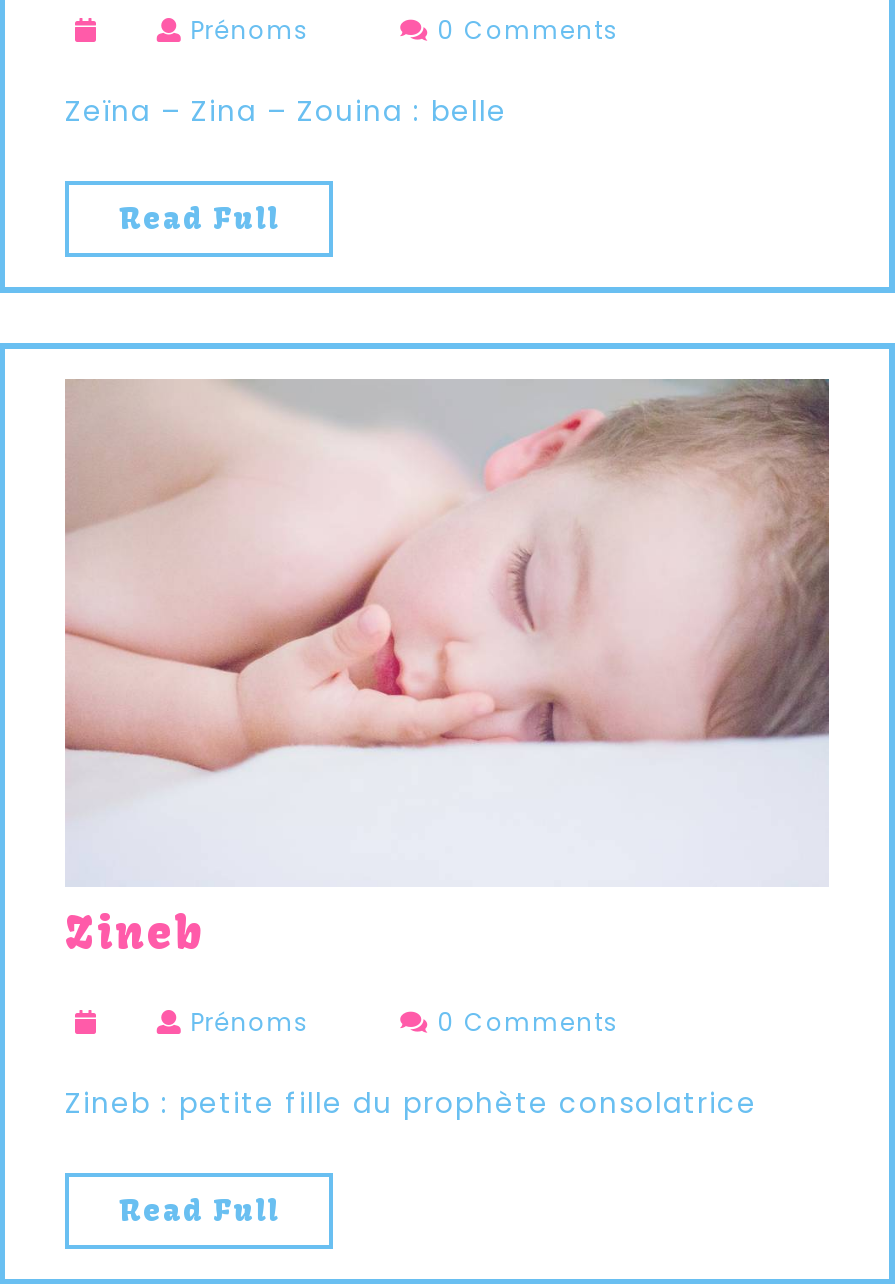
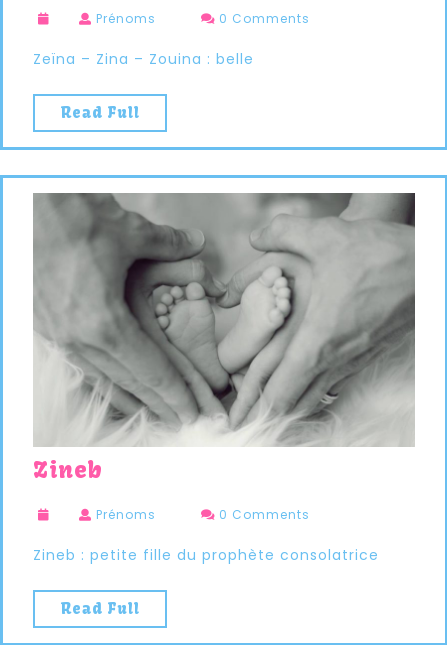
[65,377,831,885] [image] -> [33,192,415,447] [image]

